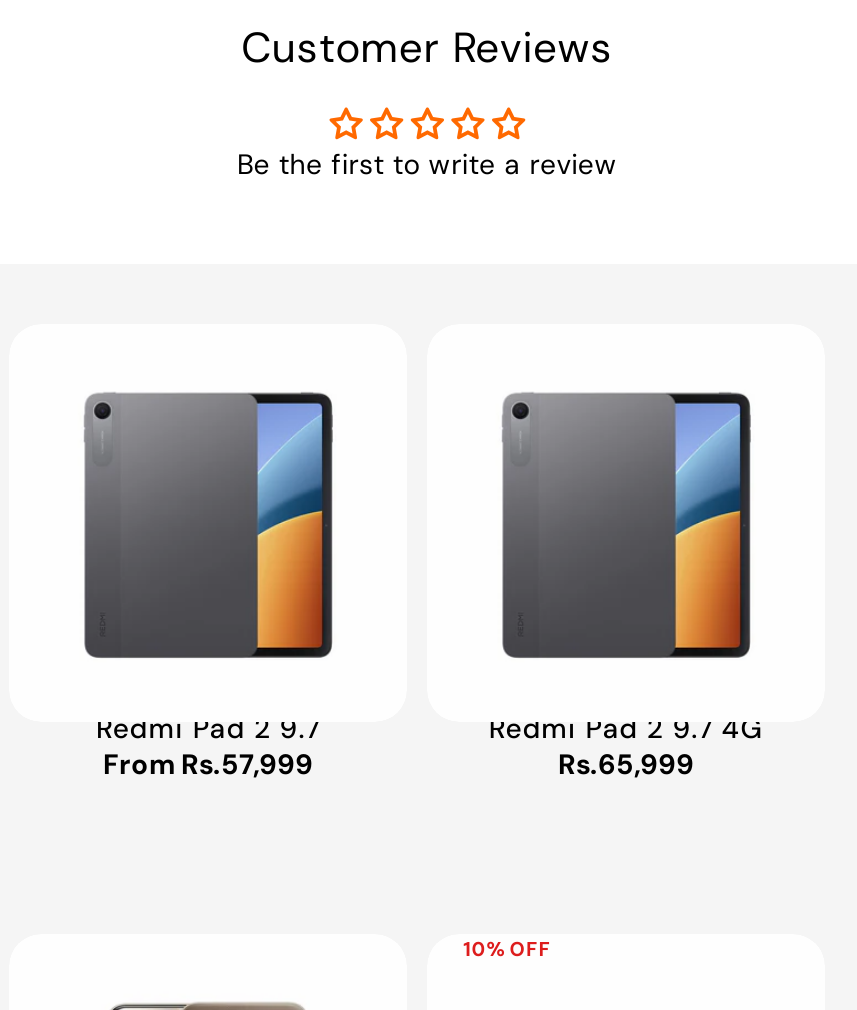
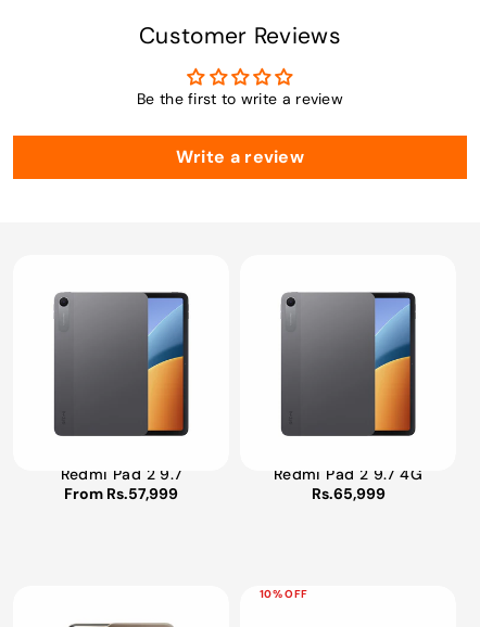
none -> [176,145,304,168] Write a review

